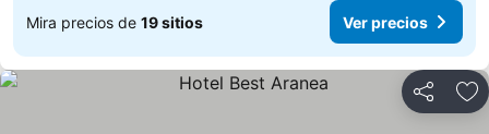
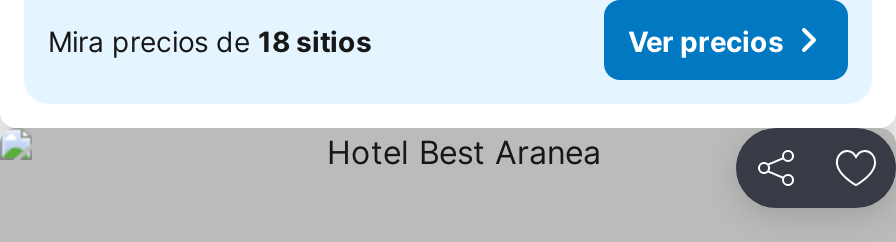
[26,13,203,31] Mira precios de 19 sitios -> [48,23,372,57] Mira precios de 18 sitios

